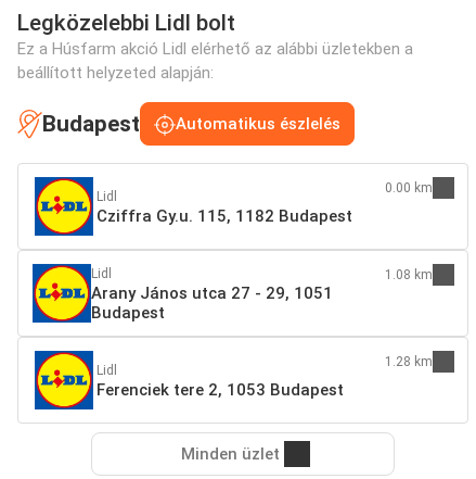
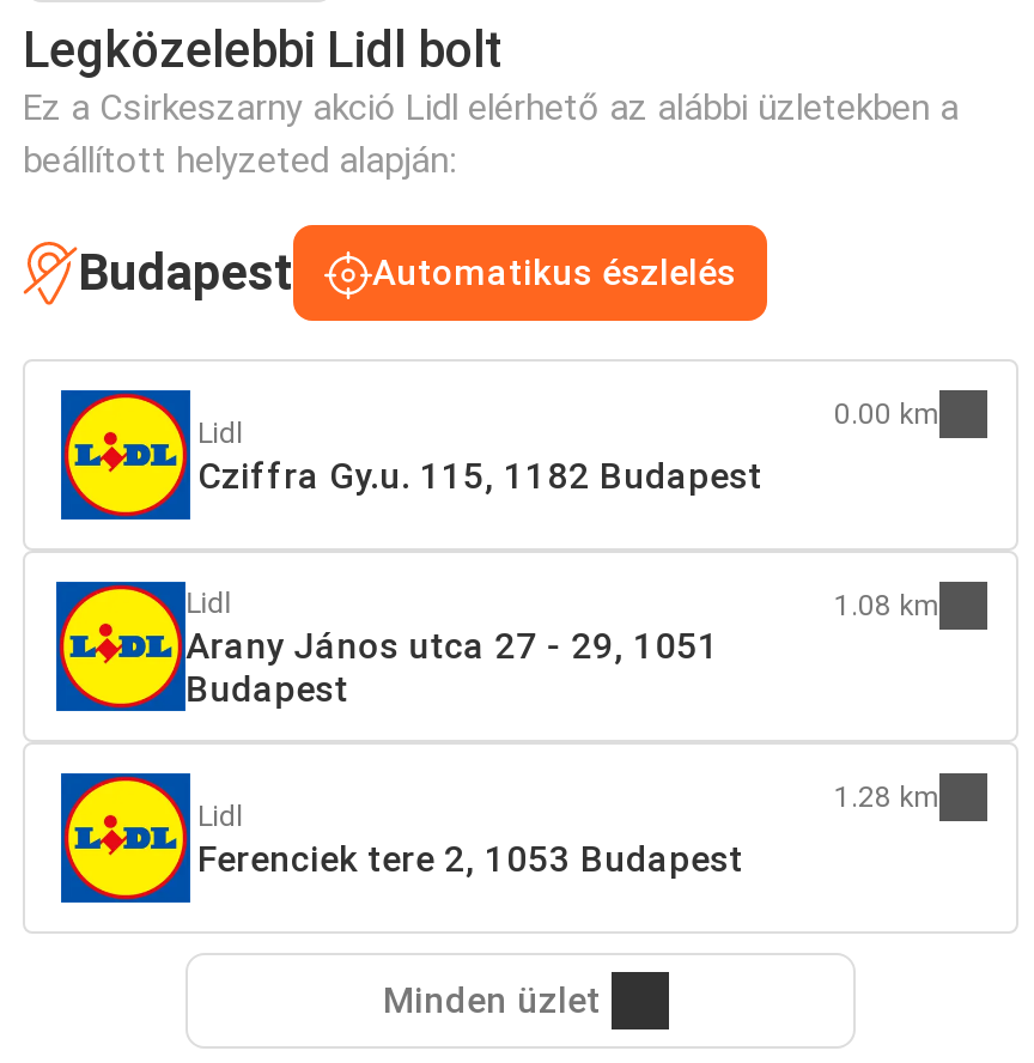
[17,39,413,59] Ez a Húsfarm akció Lidl elérhető az alábbi üzletekben a -> [23,86,959,130] Ez a Csirkeszarny akció Lidl elérhető az alábbi üzletekben a

